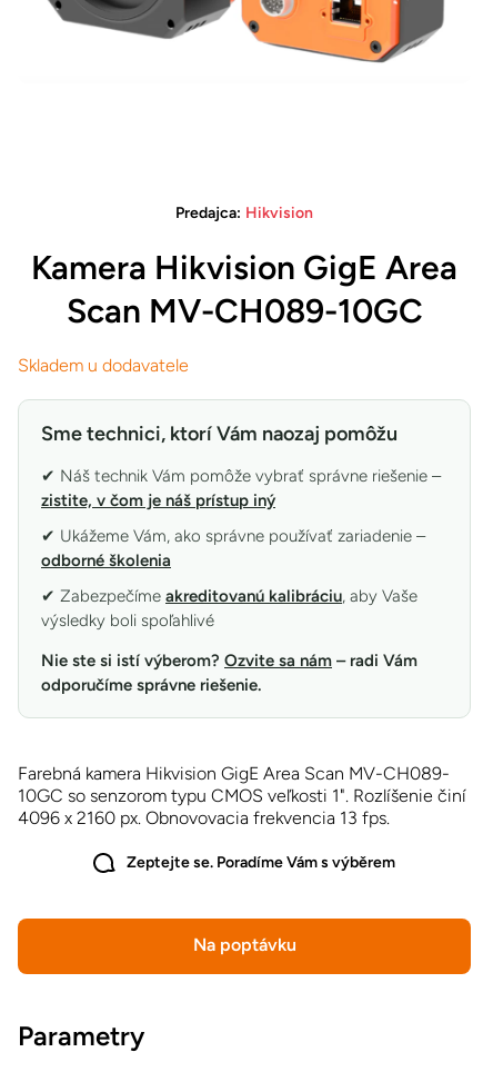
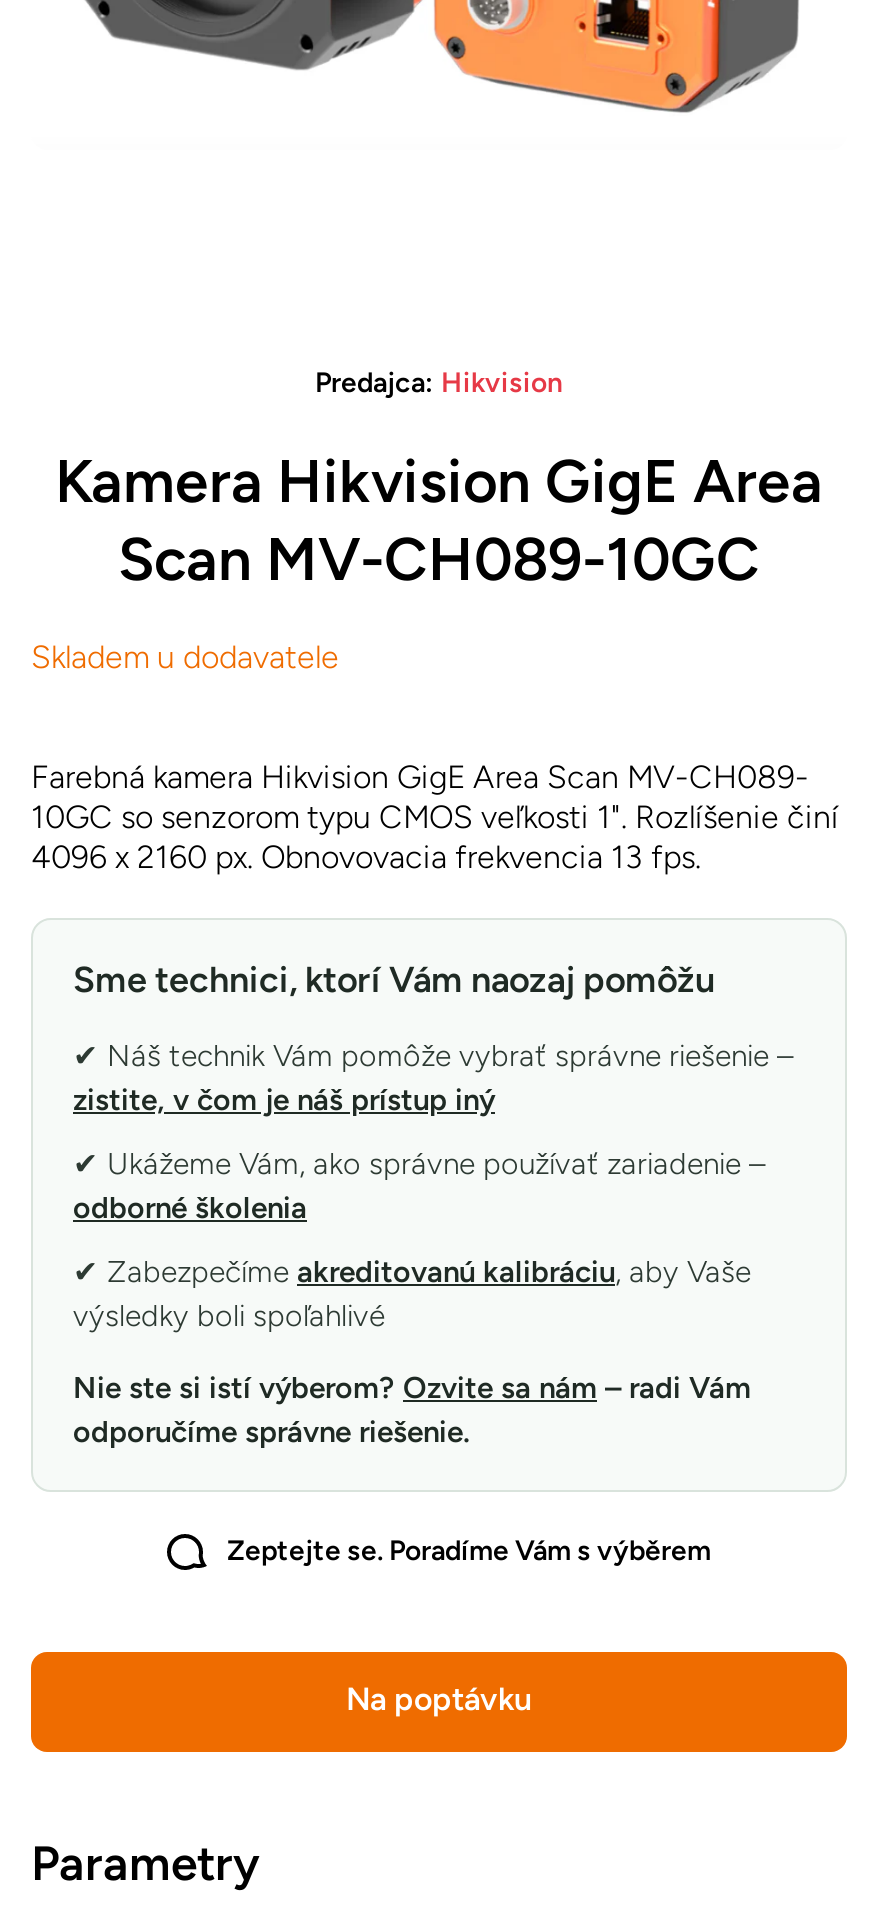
moved [41,421,417,695] -> [73,957,751,1449]: Sme technici, ktorí Vám naozaj pomôžu | zistite, v čom je náš prístup iný | odborné školenia | výsledky boli spoľahlivé | Nie ste si istí výberom? Ozvite sa nám – radi Vám | odporučíme správne riešenie.
moved [18,762,466,828] -> [31,757,839,875]: Farebná kamera Hikvision GigE Area Scan MV-CH089- | 10GC so senzorom typu CMOS veľkosti 1". Rozlíšenie činí | 4096 x 2160 px. Obnovovacia frekvencia 13 fps.

